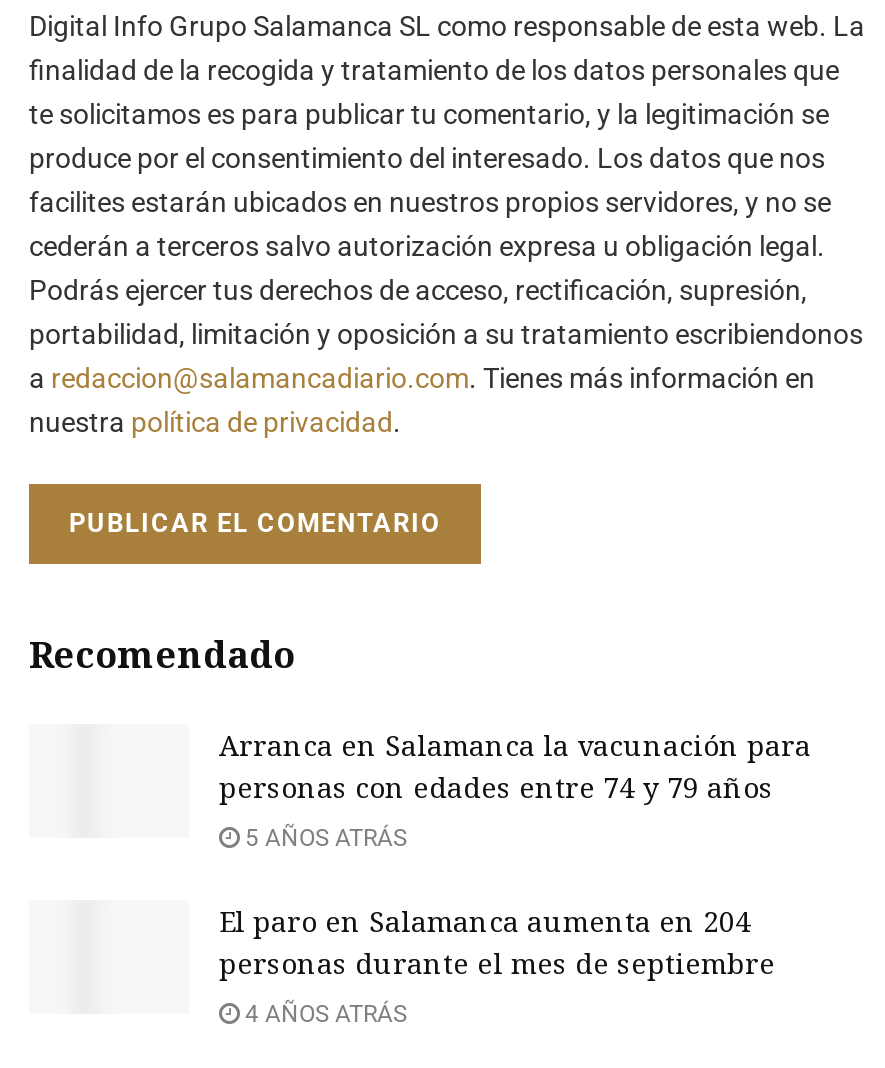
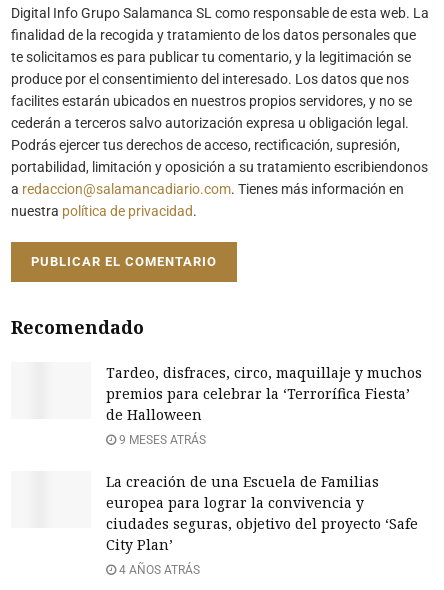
[219,726,811,806] Arranca en Salamanca la vacunación para | personas con edades entre 74 y 79 años -> [106,363,422,424] Tardeo, disfraces, circo, maquillaje y muchos | premios para celebrar la ‘Terrorífica Fiesta’ | de Halloween
[239,824,407,852] 5 AÑOS ATRÁS -> [116,433,206,447] 9 MESES ATRÁS
[219,902,775,982] El paro en Salamanca aumenta en 204 | personas durante el mes de septiembre -> [106,472,418,554] La creación de una Escuela de Familias | europea para lograr la convivencia y | ciudades seguras, objetivo del proyecto ‘Safe | City Plan’

